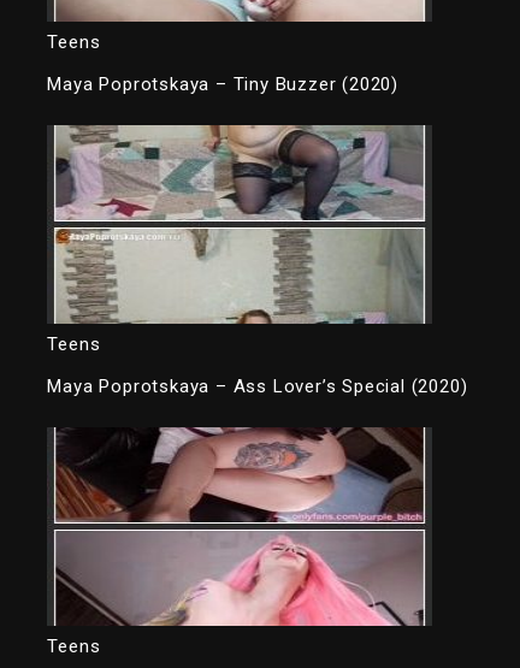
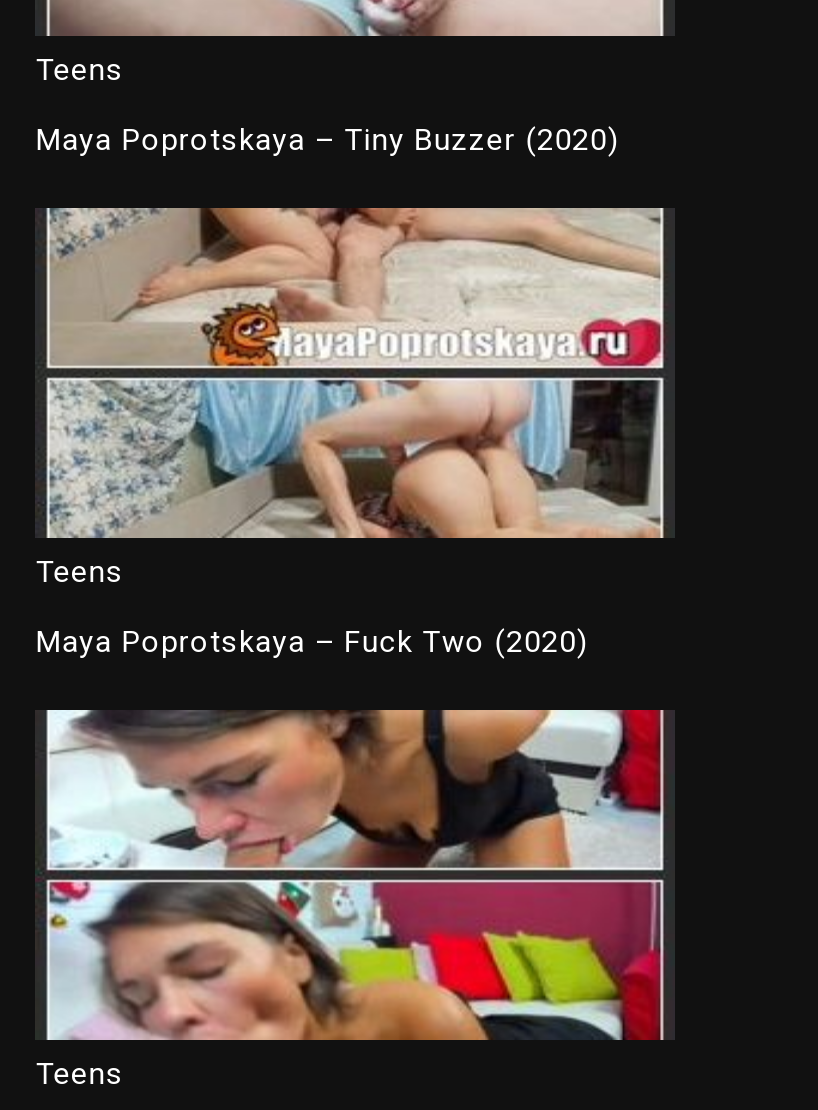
[54,124,425,325] [image] -> [47,206,663,540] [image]
[47,376,468,397] Maya Poprotskaya – Ass Lover’s Special (2020) -> [36,624,588,660] Maya Poprotskaya – Fuck Two (2020)
[54,426,425,627] [image] -> [47,708,663,1042] [image]

